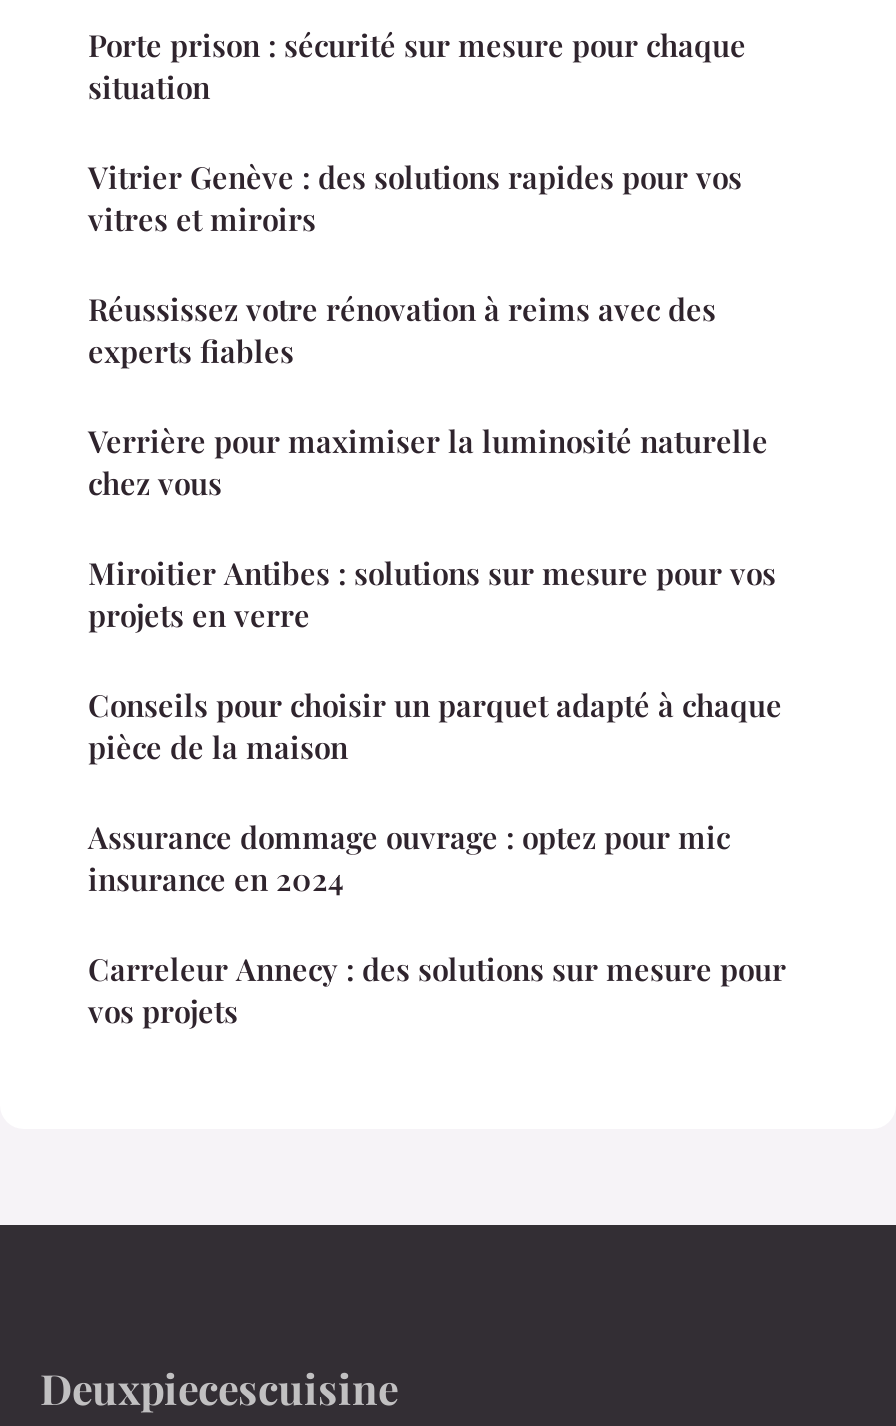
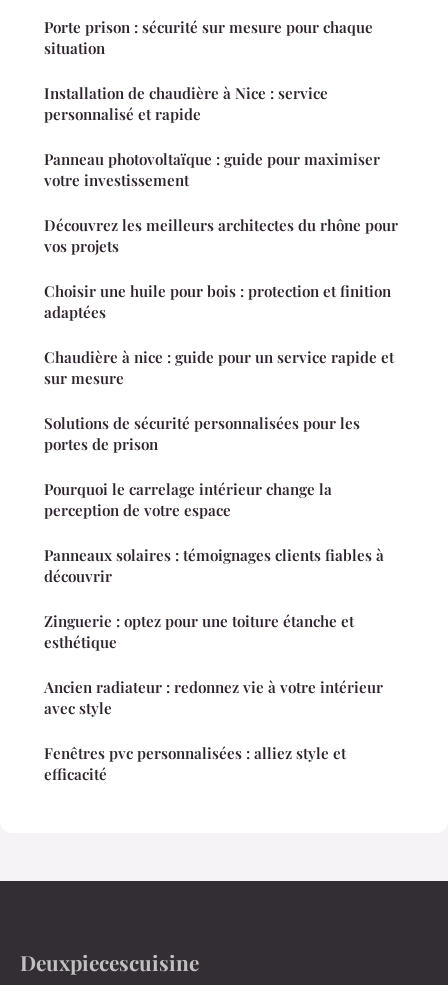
[88,157,786,989] Vitrier Genève : des solutions rapides pour vos | vitres et miroirs | Réussissez votre rénovation à reims avec des | experts fiables | Verrière pour maximiser la luminosité naturelle | chez vous | Miroitier Antibes : solutions sur mesure pour vos | projets en verre | Conseils pour choisir un parquet adapté à chaque | pièce de la maison | Assurance dommage ouvrage : optez pour mic | insurance en 2024 | Carreleur Annecy : des solutions sur mesure pour -> [44,83,398,235] Installation de chaudière à Nice : service | personnalisé et rapide | Panneau photovoltaïque : guide pour maximiser | votre investissement | Découvrez les meilleurs architectes du rhône pour
moved [88,991,238,1031] -> [44,236,119,256]: vos projets
none -> [44,281,394,784] Choisir une huile pour bois : protection et finition | adaptées | Chaudière à nice : guide pour un service rapide et | sur mesure | Solutions de sécurité personnalisées pour les | portes de prison | Pourquoi le carrelage intérieur change la | perception de votre espace | Panneaux solaires : témoignages clients fiables à | découvrir | Zinguerie : optez pour une toiture étanche et | esthétique | Ancien radiateur : redonnez vie à votre intérieur | avec style | Fenêtres pvc personnalisées : alliez style et | efficacité

